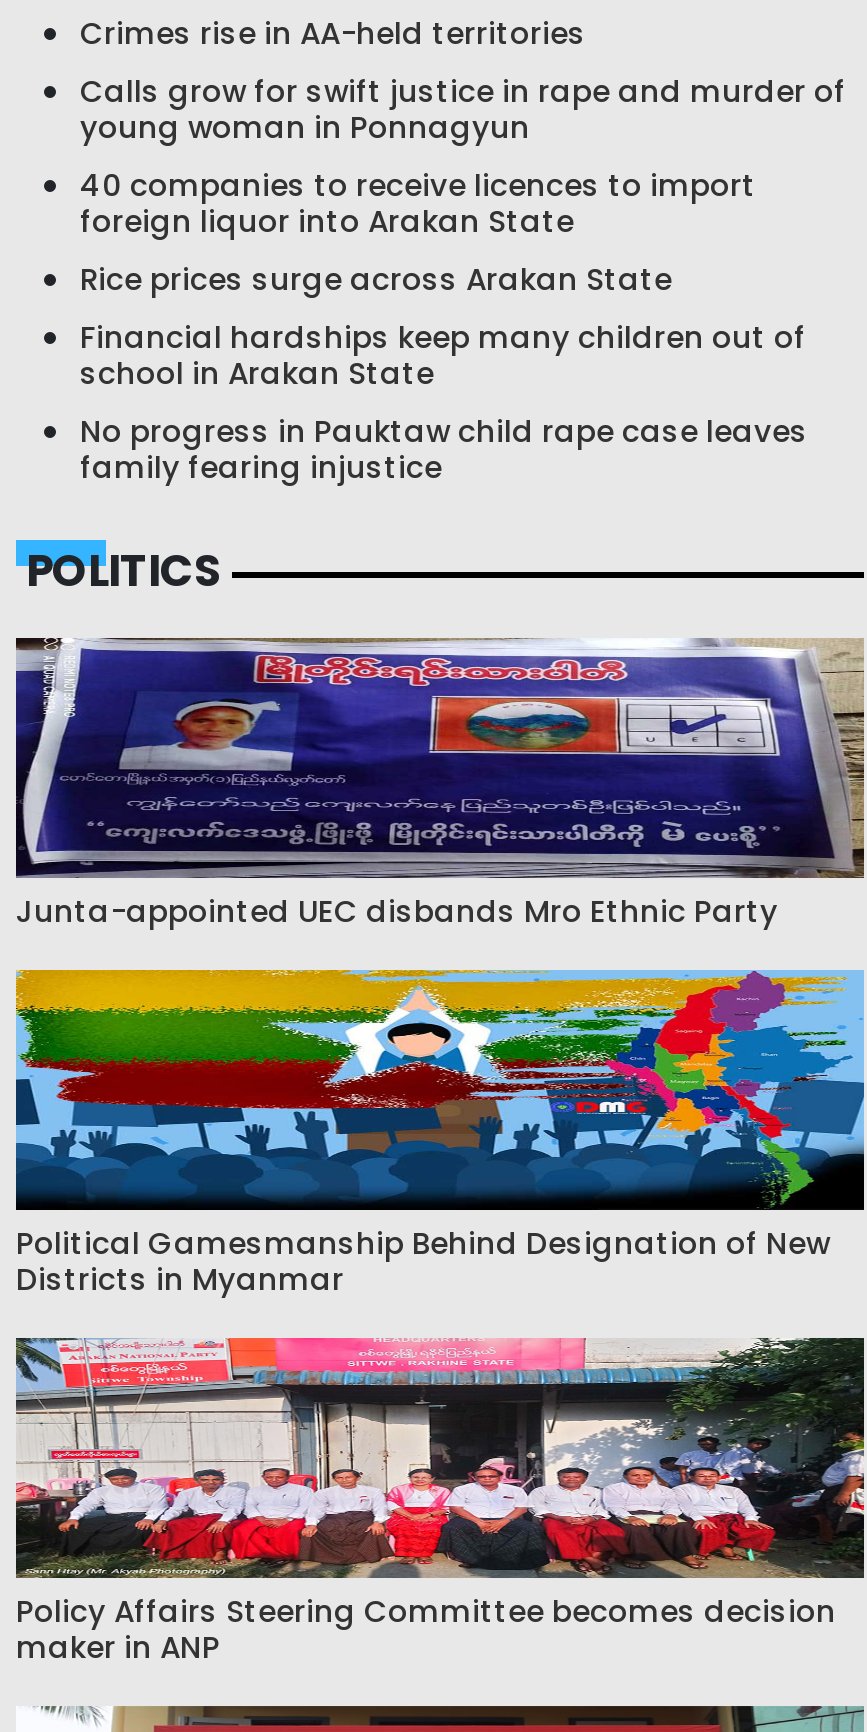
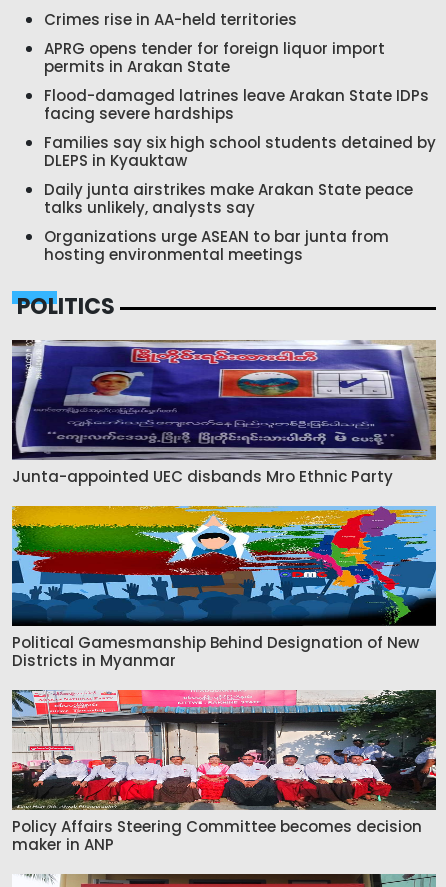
[80,71,846,489] Calls grow for swift justice in rape and murder of | young woman in Ponnagyun | 40 companies to receive licences to import | foreign liquor into Arakan State | Rice prices surge across Arakan State | Financial hardships keep many children out of | school in Arakan State | No progress in Pauktaw child rape case leaves | family fearing injustice -> [44,38,436,265] APRG opens tender for foreign liquor import | permits in Arakan State | Flood-damaged latrines leave Arakan State IDPs | facing severe hardships | Families say six high school students detained by | DLEPS in Kyauktaw | Daily junta airstrikes make Arakan State peace | talks unlikely, analysts say | Organizations urge ASEAN to bar junta from | hosting environmental meetings

